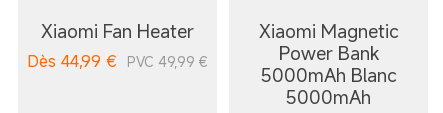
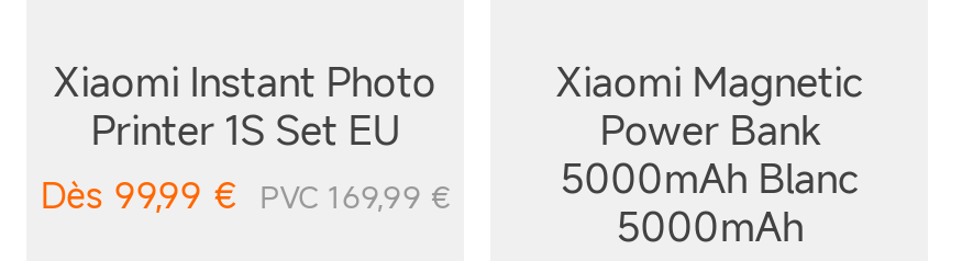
[27,19,207,72] Xiaomi Fan Heater | Dès 44,99 € PVC 49,99 € -> [40,55,449,219] Xiaomi Instant Photo | Printer 1S Set EU | Dès 99,99 € PVC 169,99 €

